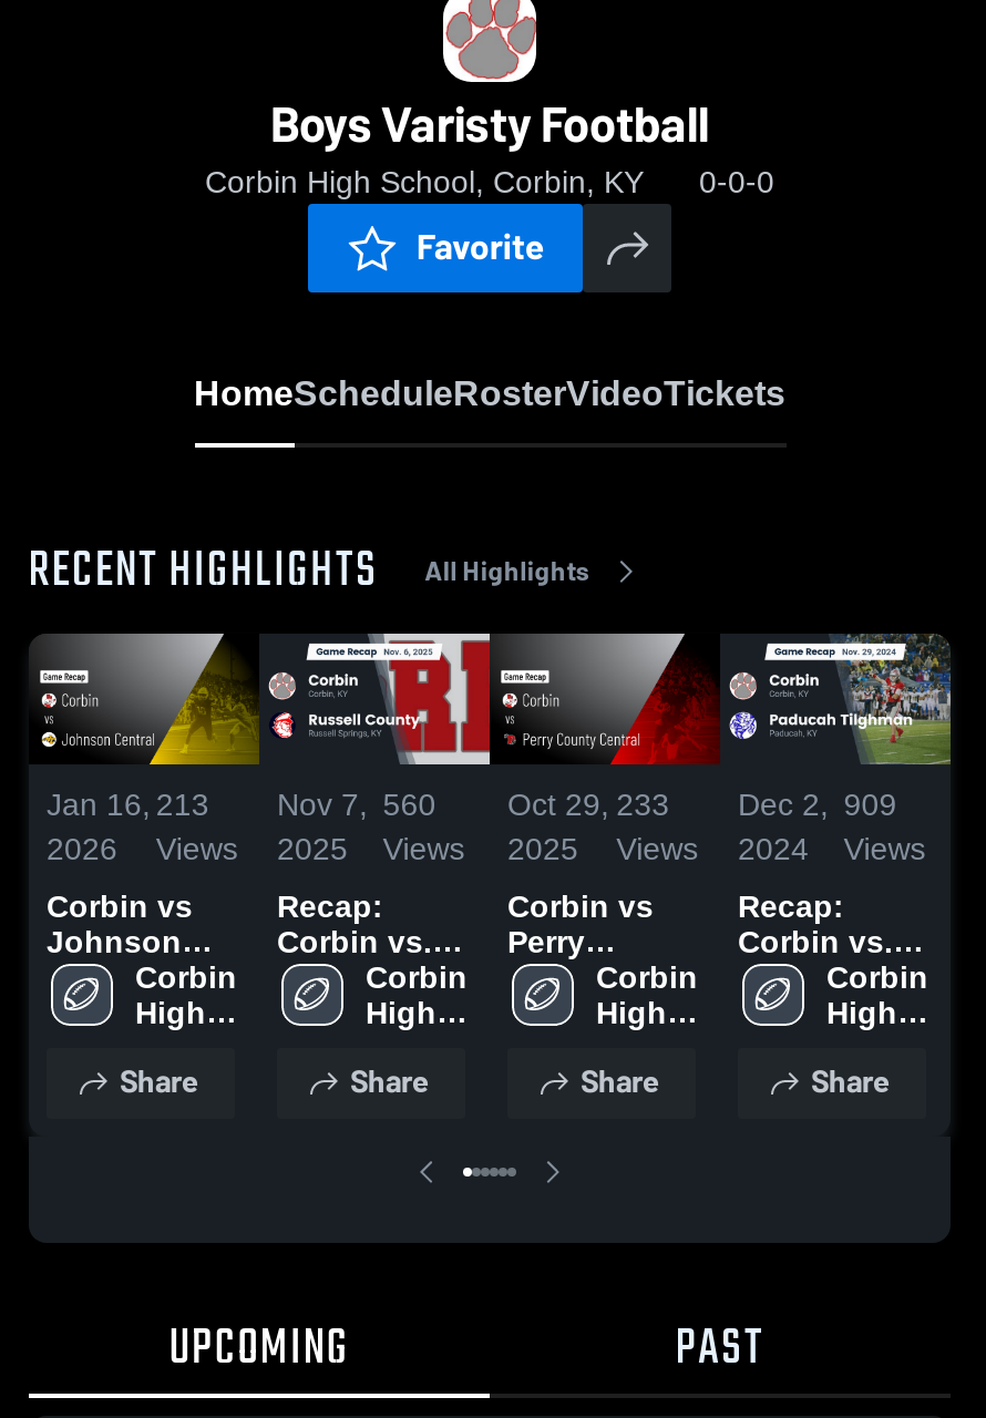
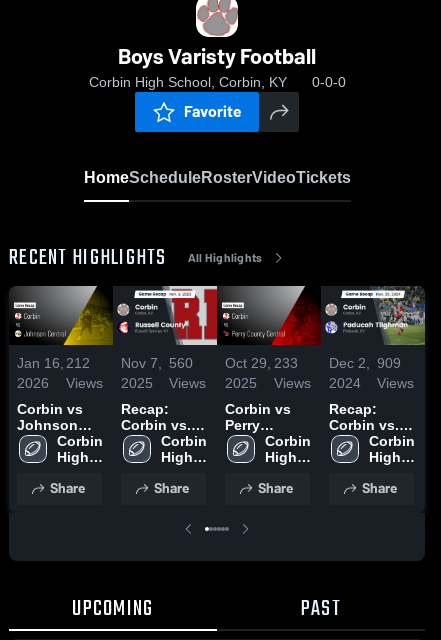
[47,785,436,821] Jan 16, 213 Nov 7, 560 -> [17,354,193,370] Jan 16, 212 Nov 7, 560

